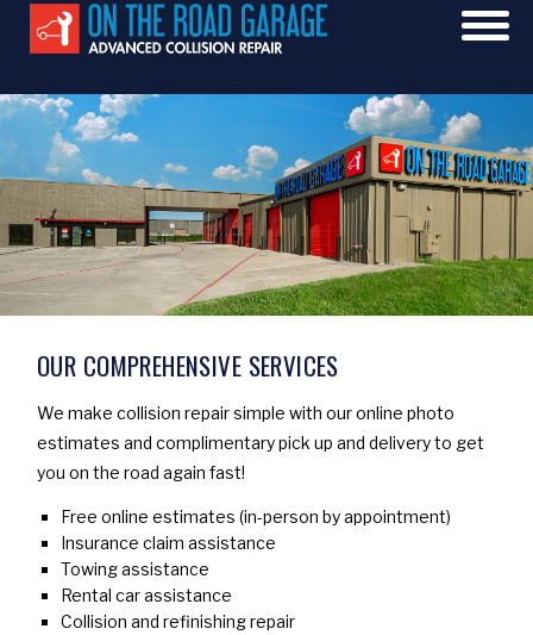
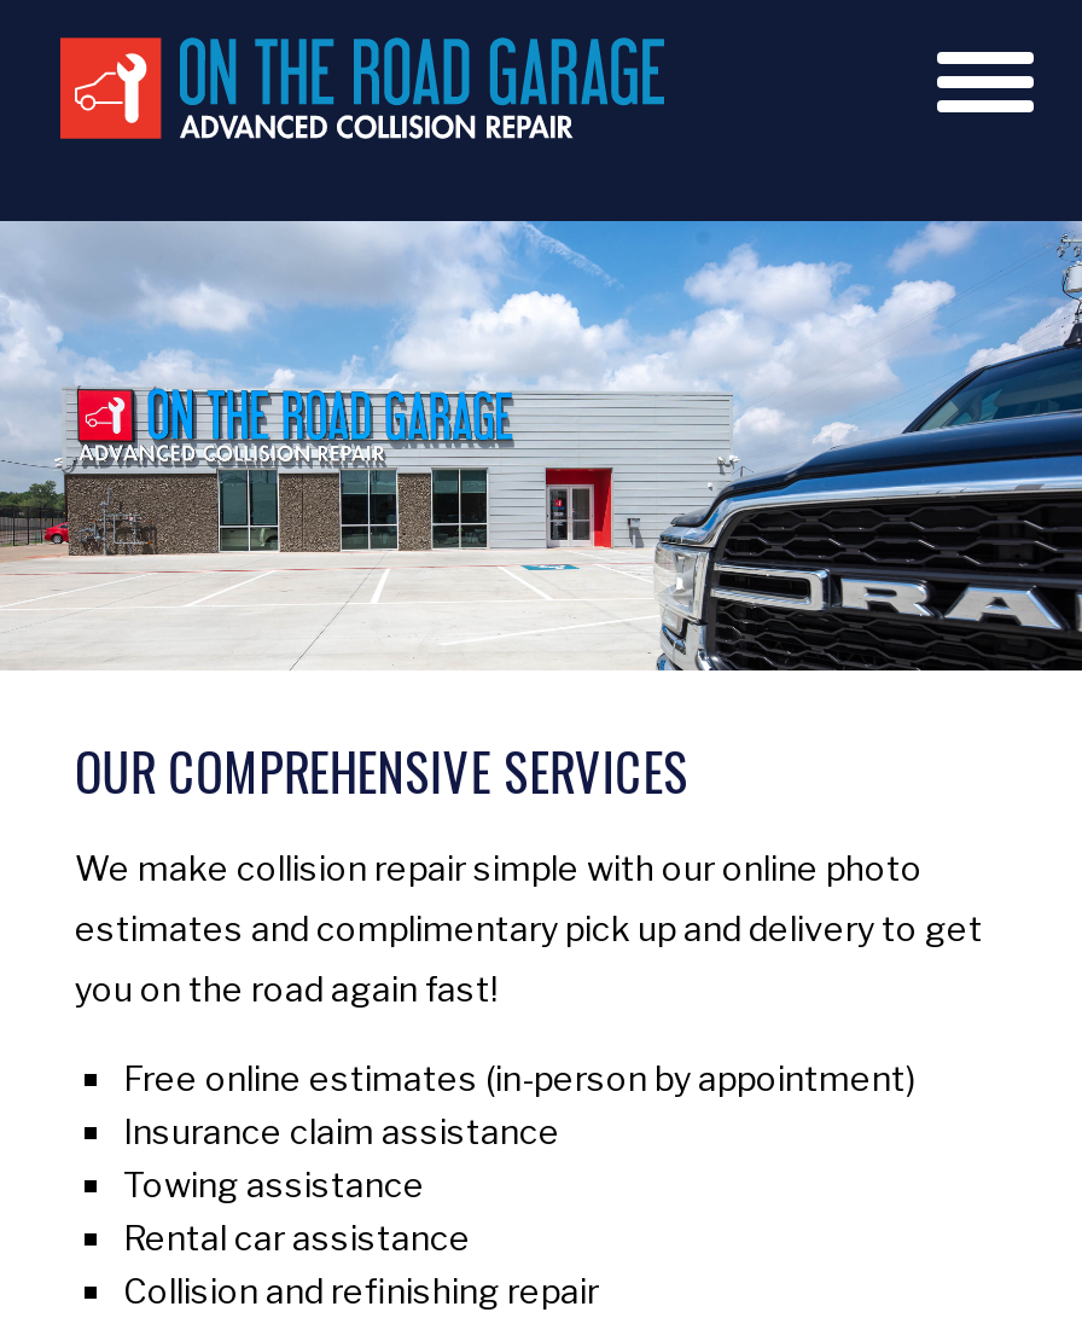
[4,93,529,317] [image] -> [7,219,1075,673] [image]

